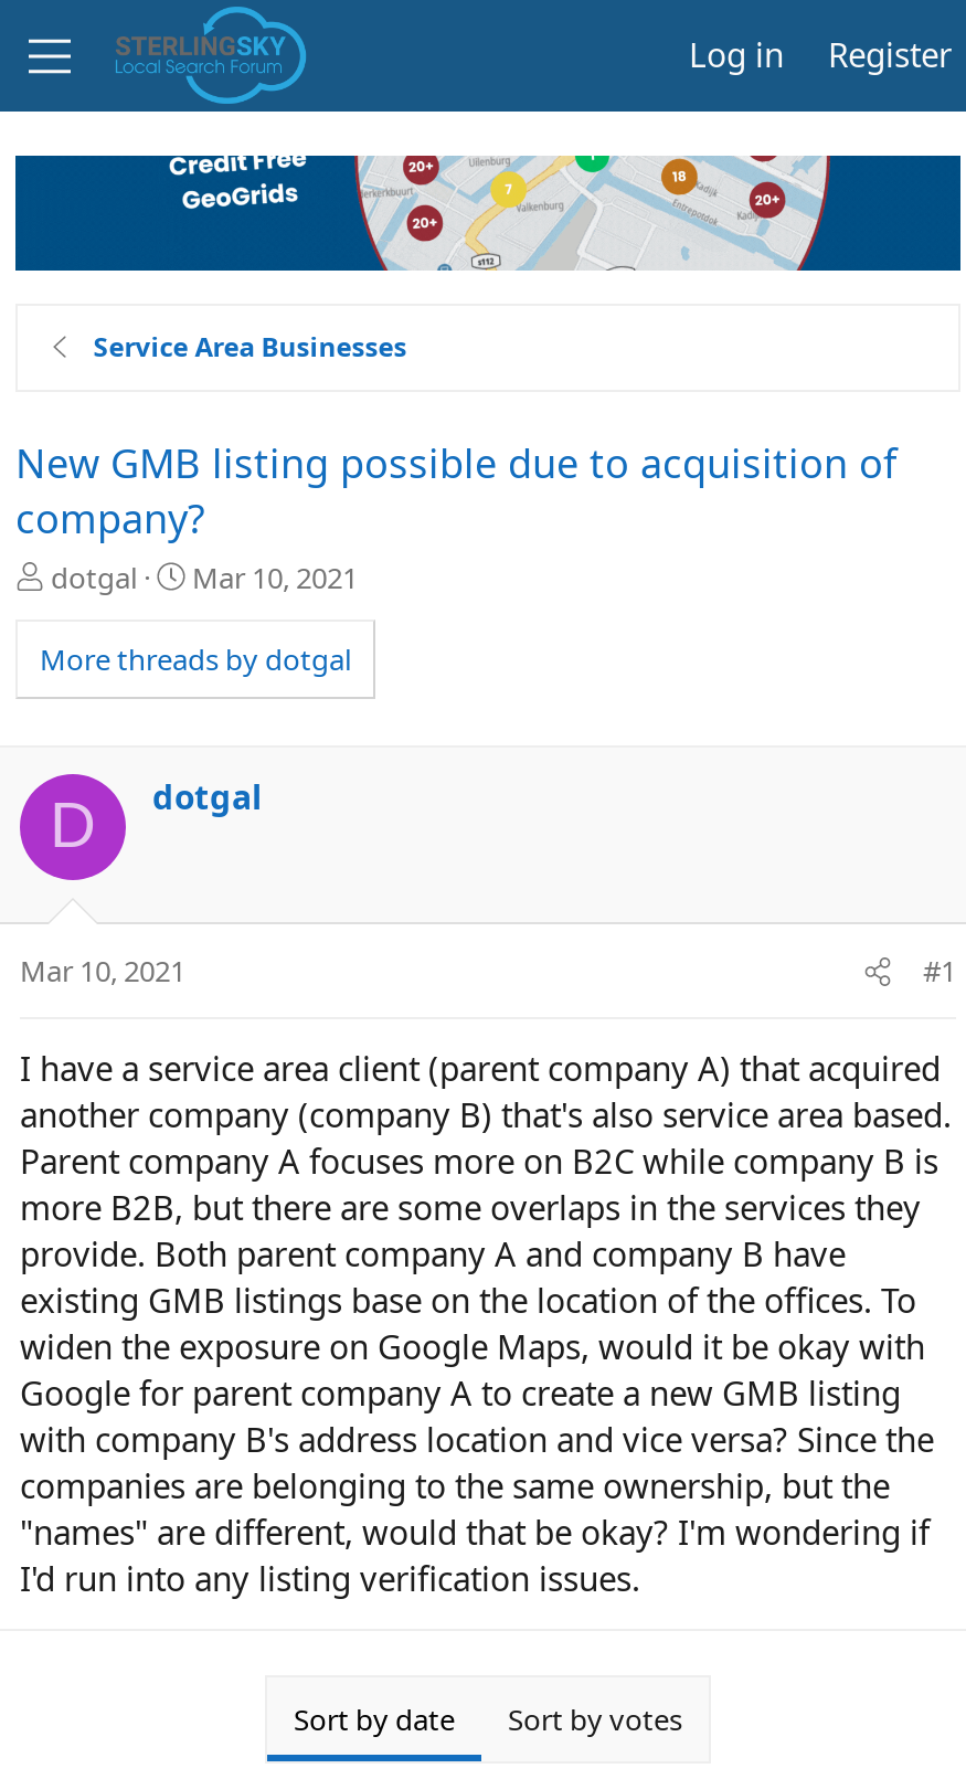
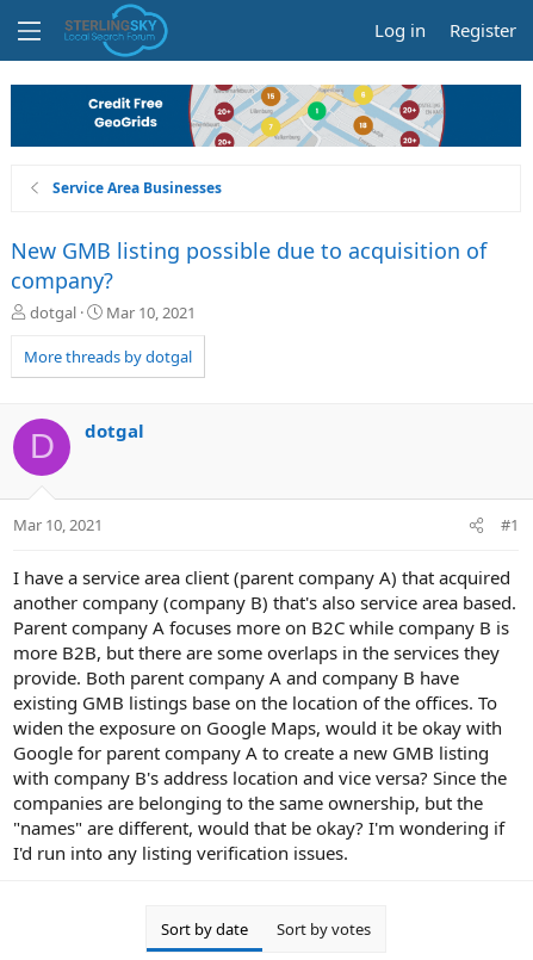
[161,156,307,235] [image] -> [87,85,167,129] [image]
[344,153,832,273] [image] -> [187,83,451,148] [image]

